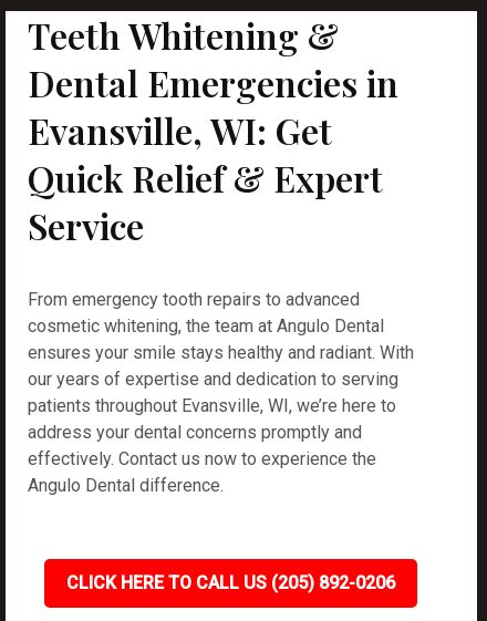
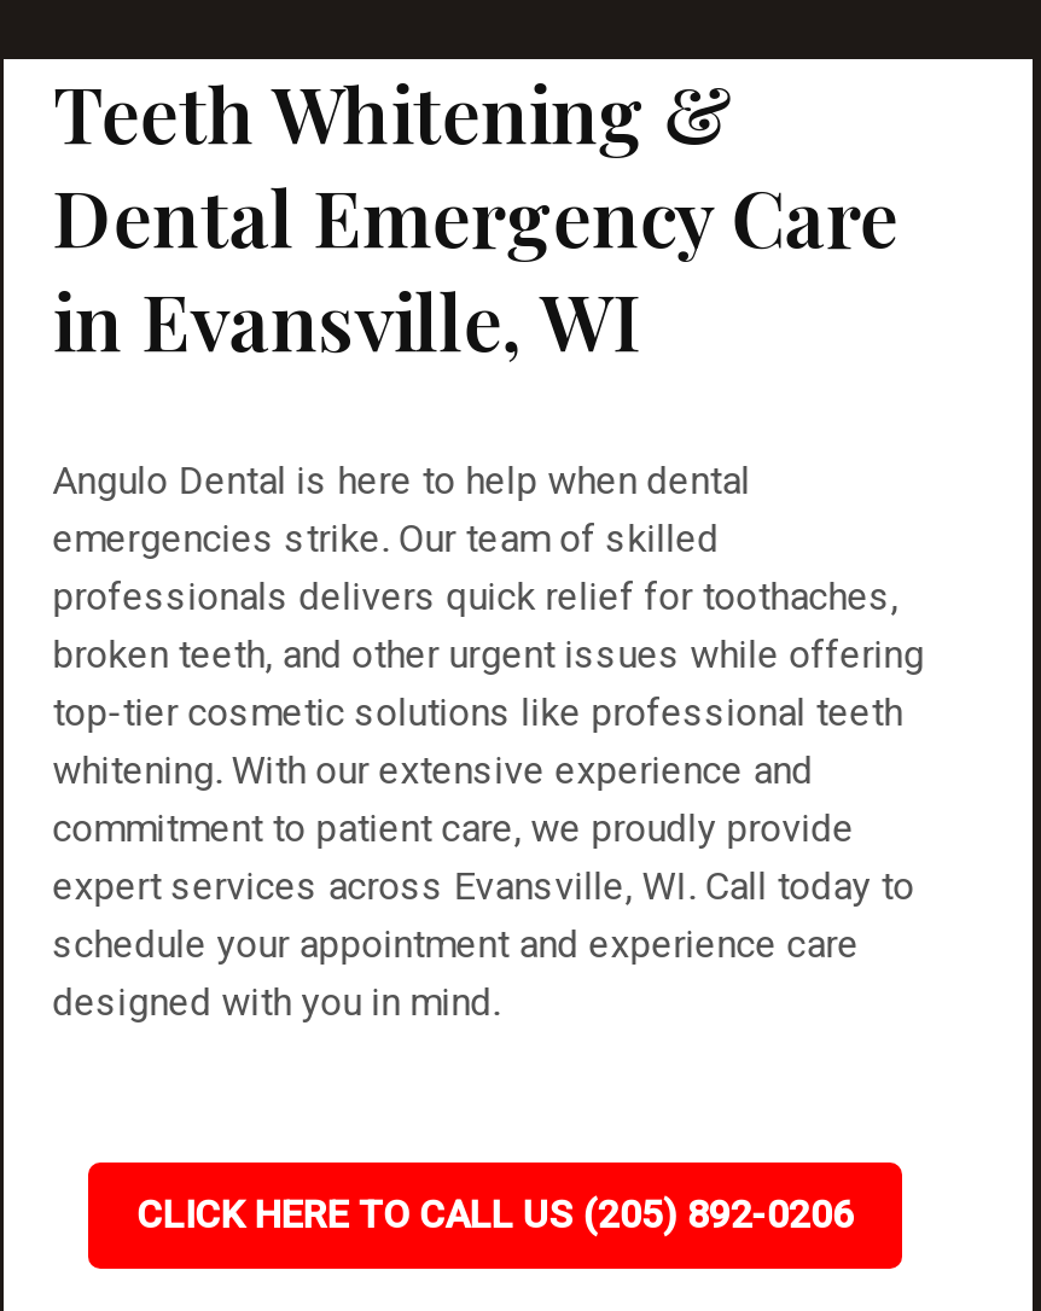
[28,59,399,249] Dental Emergencies in | Evansville, WI: Get | Quick Relief & Expert | Service -> [52,163,898,371] Dental Emergency Care | in Evansville, WI
[28,289,414,496] From emergency tooth repairs to advanced | cosmetic whitening, the team at Angulo Dental | ensures your smile stays healthy and radiant. With | our years of expertise and dedication to serving | patients throughout Evansville, WI, we’re here to | address your dental concerns promptly and | effectively. Contact us now to experience the | Angulo Dental difference. -> [52,458,924,1025] Angulo Dental is here to help when dental | emergencies strike. Our team of skilled | professionals delivers quick relief for toothaches, | broken teeth, and other urgent issues while offering | top-tier cosmetic solutions like professional teeth | whitening. With our extensive experience and | commitment to patient care, we proudly provide | expert services across Evansville, WI. Call today to | schedule your appointment and experience care | designed with you in mind.

